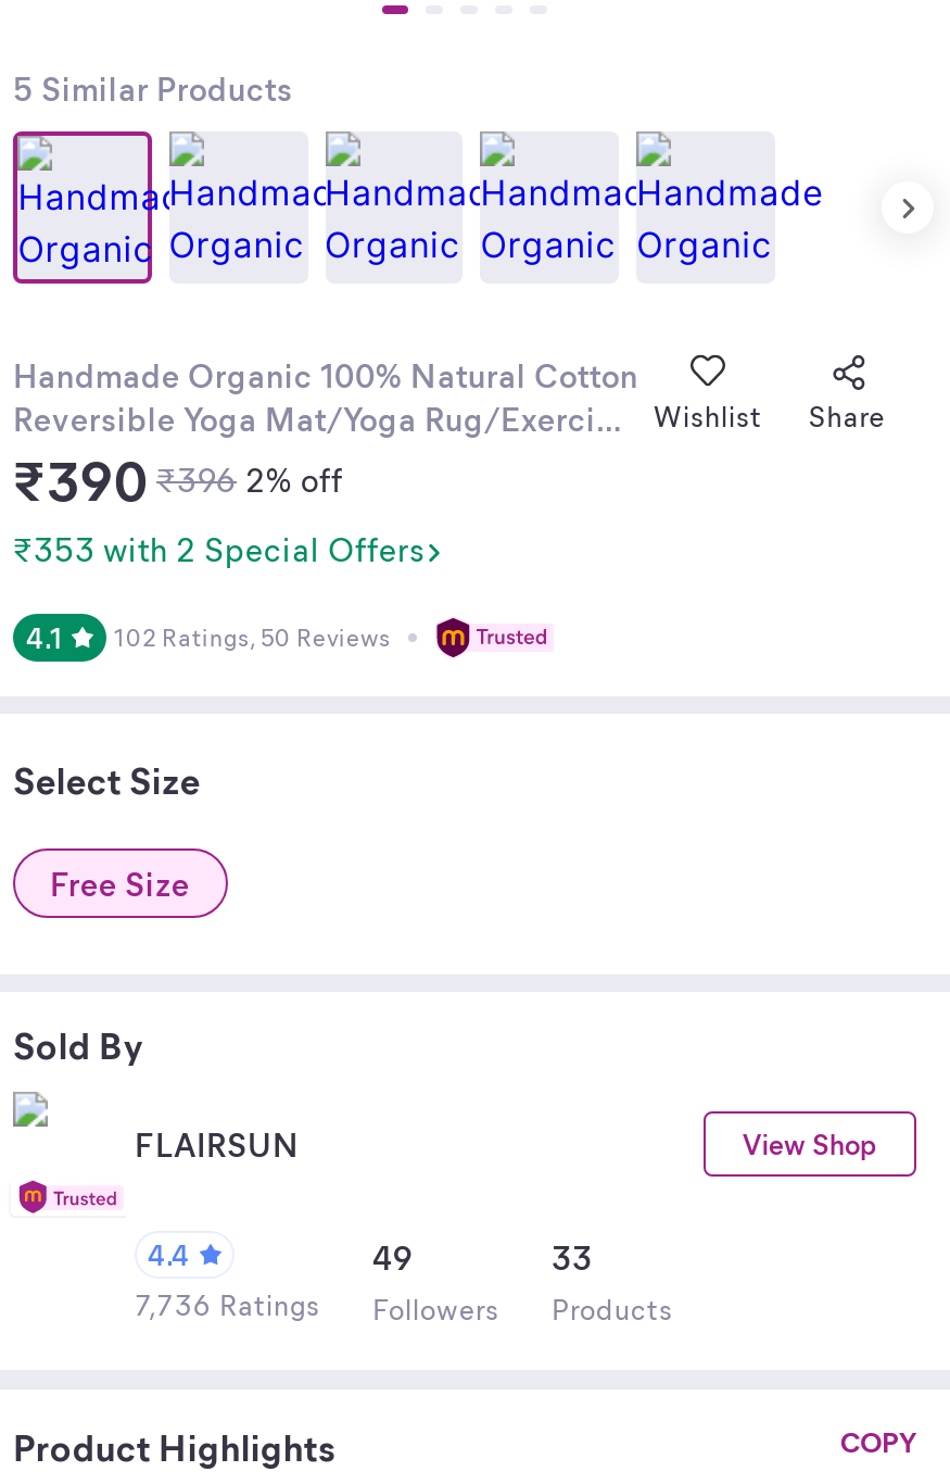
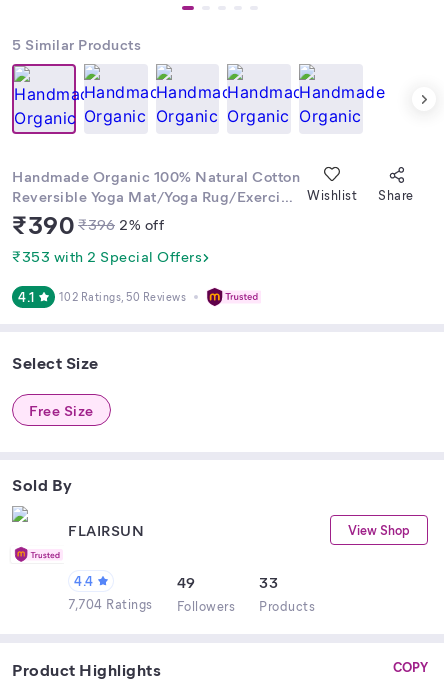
[135,1285,673,1326] 7,736 Ratings Followers Products -> [68,595,315,614] 7,704 Ratings Followers Products

